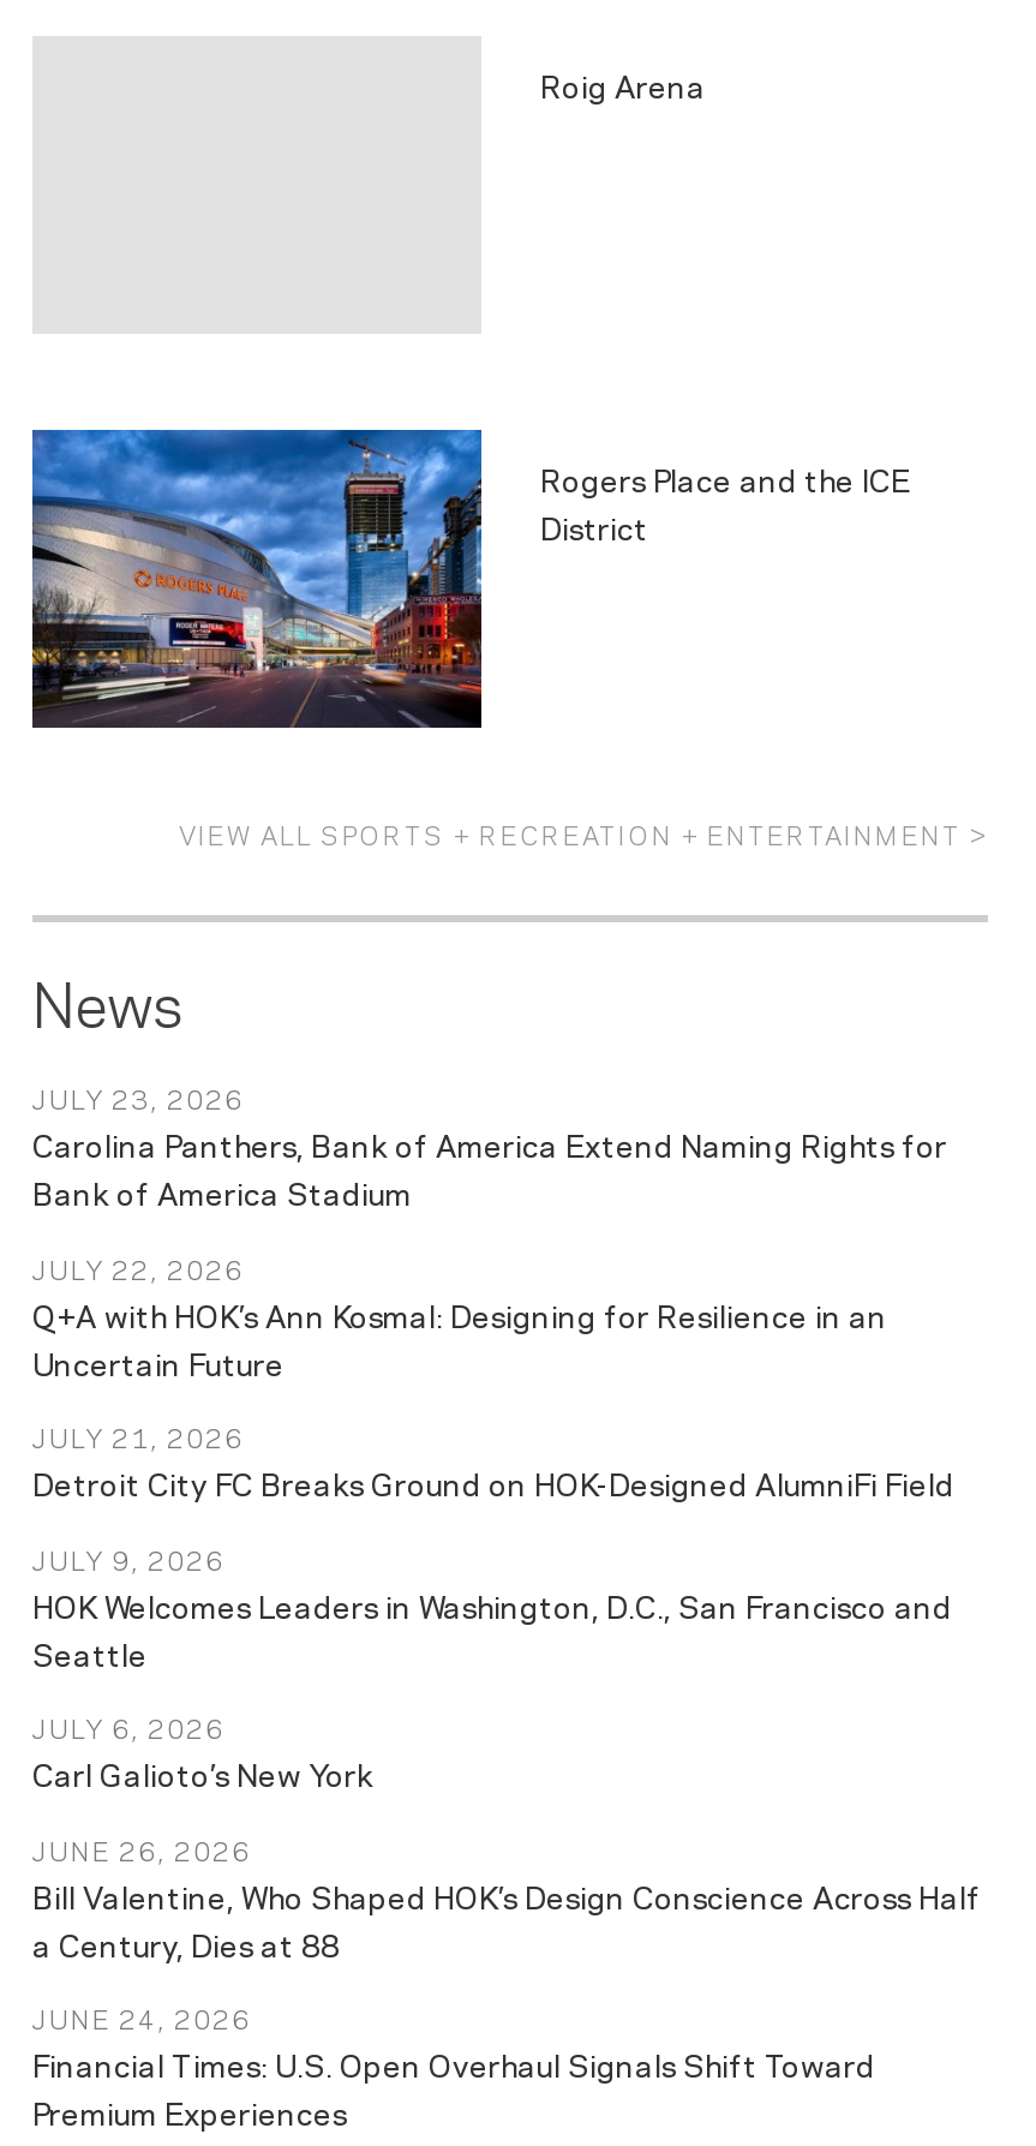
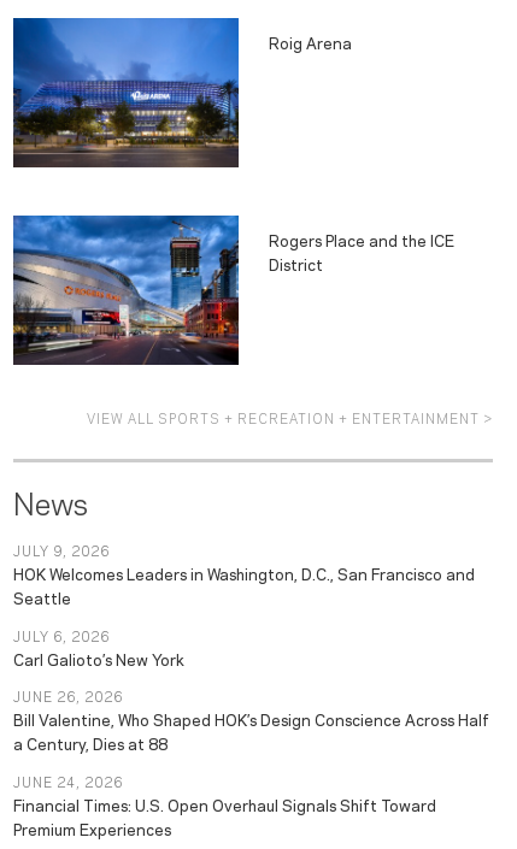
none -> [12,17,240,169] [image]
[32,1079,954,1504] JULY 23, 2026 | Carolina Panthers, Bank of America Extend Naming Rights for | Bank of America Stadium | JULY 22, 2026 | Q+A with HOK’s Ann Kosmal: Designing for Resilience in an | Uncertain Future | JULY 21, 2026 | Detroit City FC Breaks Ground on HOK-Designed AlumniFi Field -> none

